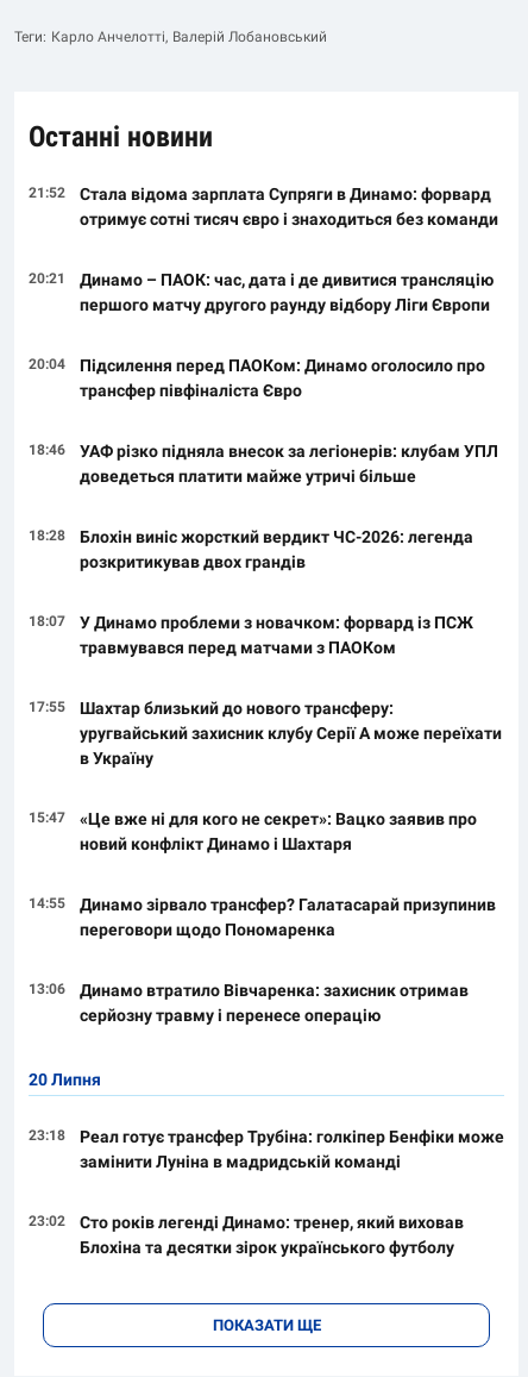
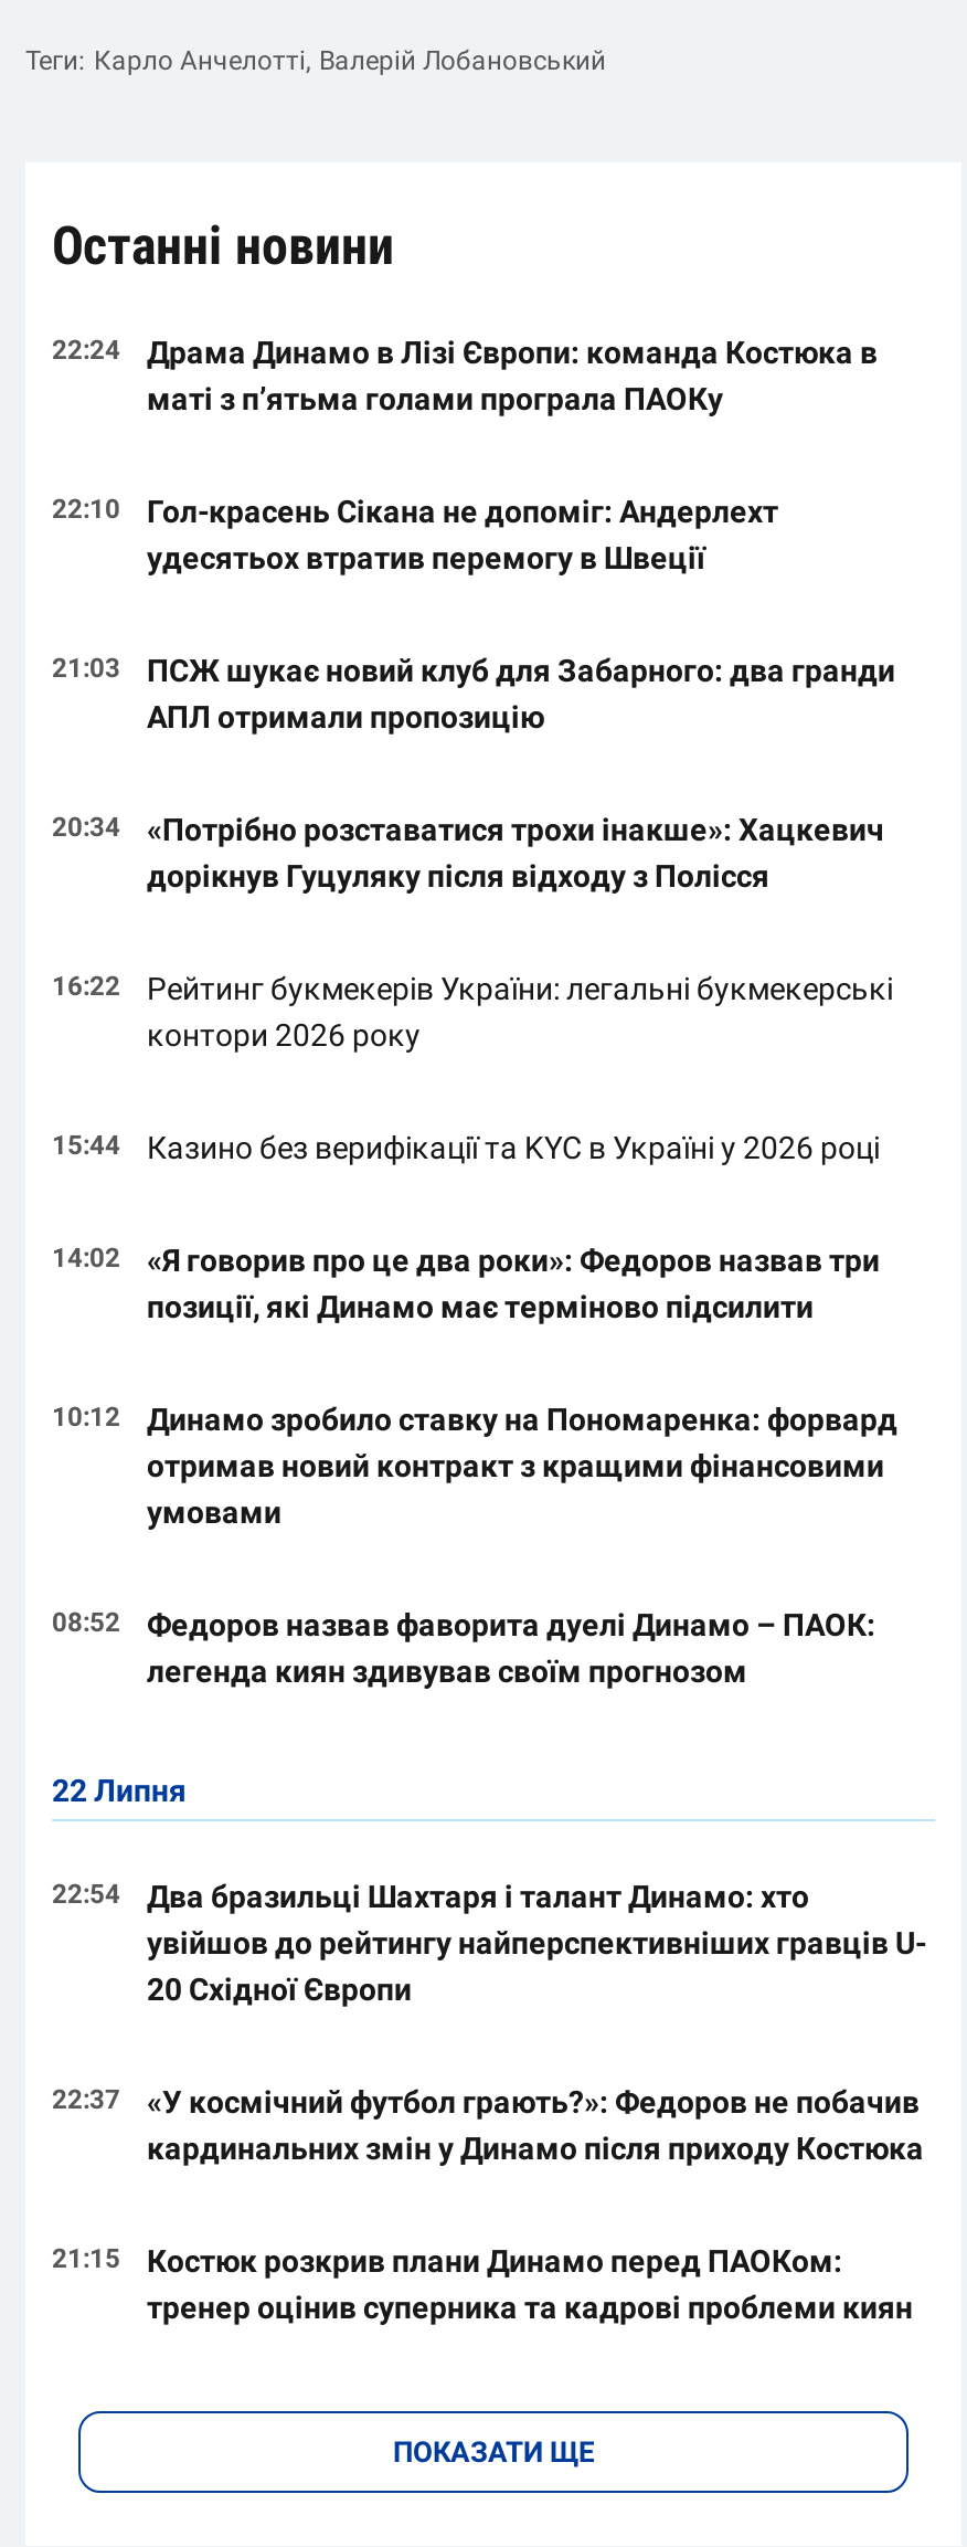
[29,185,498,229] 21:52 | Стала відома зарплата Супряги в Динамо: форвард | отримує сотні тисяч євро і знаходиться без команди -> [52,334,878,416] 22:24 | Драма Динамо в Лізі Європи: команда Костюка в | маті з п’ятьма голами програла ПАОКу
[29,271,494,315] 20:21 | Динамо – ПАОК: час, дата і де дивитися трансляцію | першого матчу другого раунду відбору Ліги Європи -> [52,493,778,575] 22:10 | Гол-красень Сікана не допоміг: Андерлехт | удесятьох втратив перемогу в Швеції
[29,356,485,400] 20:04 | Підсилення перед ПАОКом: Динамо оголосило про | трансфер півфіналіста Євро -> [52,652,895,734] 21:03 | ПСЖ шукає новий клуб для Забарного: два гранди | АПЛ отримали пропозицію
[29,442,498,486] 18:46 | УАФ різко підняла внесок за легіонерів: клубам УПЛ | доведеться платити майже утричі більше -> [52,811,884,893] 20:34 | «Потрібно розставатися трохи інакше»: Хацкевич | дорікнув Гуцуляку після відходу з Полісся
[29,528,473,572] 18:28 | Блохін виніс жорсткий вердикт ЧС-2026: легенда | розкритикував двох грандів -> [52,970,893,1052] 16:22 | Рейтинг букмекерів України: легальні букмекерські | контори 2026 року
[29,613,473,657] 18:07 | У Динамо проблеми з новачком: форвард із ПСЖ | травмувався перед матчами з ПАОКом -> [52,1129,880,1165] 15:44 | Казино без верифікації та KYC в Україні у 2026 році
[29,699,502,768] 17:55 | Шахтар близький до нового трансферу: | уругвайський захисник клубу Серії А може переїхати | в Україну -> [52,1242,880,1324] 14:02 | «Я говорив про це два роки»: Федоров назвав три | позиції, які Динамо має терміново підсилити
[29,810,477,854] 15:47 | «Це вже ні для кого не секрет»: Вацко заявив про | новий конфлікт Динамо і Шахтаря -> [52,1401,897,1529] 10:12 | Динамо зробило ставку на Пономаренка: форвард | отримав новий контракт з кращими фінансовими | умовами
[29,895,496,939] 14:55 | Динамо зірвало трансфер? Галатасарай призупинив | переговори щодо Пономаренка -> [52,1607,875,1688] 08:52 | Федоров назвав фаворита дуелі Динамо – ПАОК: | легенда киян здивував своїм прогнозом
[29,981,469,1025] 13:06 | Динамо втратило Вівчаренка: захисник отримав | серйозну травму і перенесе операцію -> [52,1772,187,1808] 22 Липня
[29,1070,101,1089] 20 Липня -> [52,1878,926,2006] 22:54 | Два бразильці Шахтаря і талант Динамо: хто | увійшов до рейтингу найперспективніших гравців U- | 20 Східної Європи
[29,1127,504,1171] 23:18 | Реал готує трансфер Трубіна: голкіпер Бенфіки може | замінити Луніна в мадридській команді -> [52,2084,924,2166] 22:37 | «У космічний футбол грають?»: Федоров не побачив | кардинальних змін у Динамо після приходу Костюка
[29,1213,464,1257] 23:02 | Сто років легенді Динамо: тренер, який виховав | Блохіна та десятки зірок українського футболу -> [52,2243,913,2325] 21:15 | Костюк розкрив плани Динамо перед ПАОКом: | тренер оцінив суперника та кадрові проблеми киян

